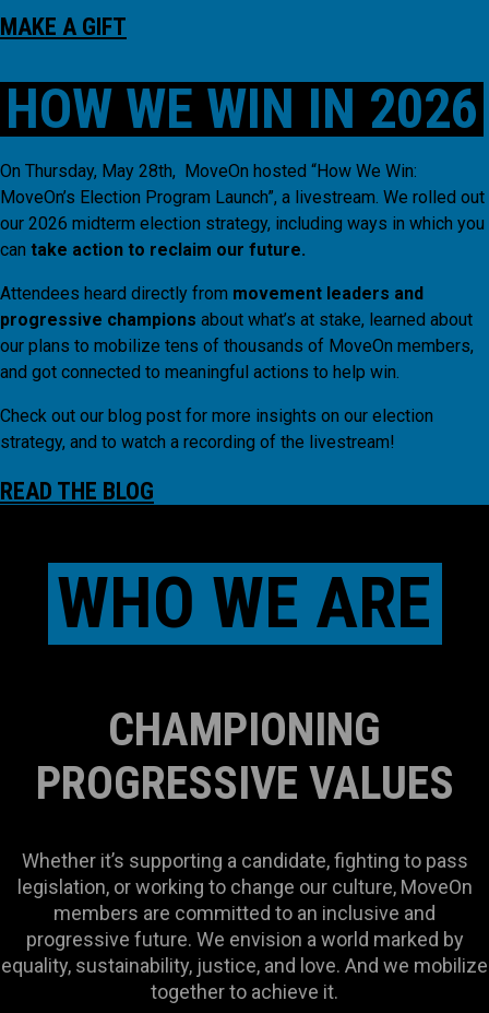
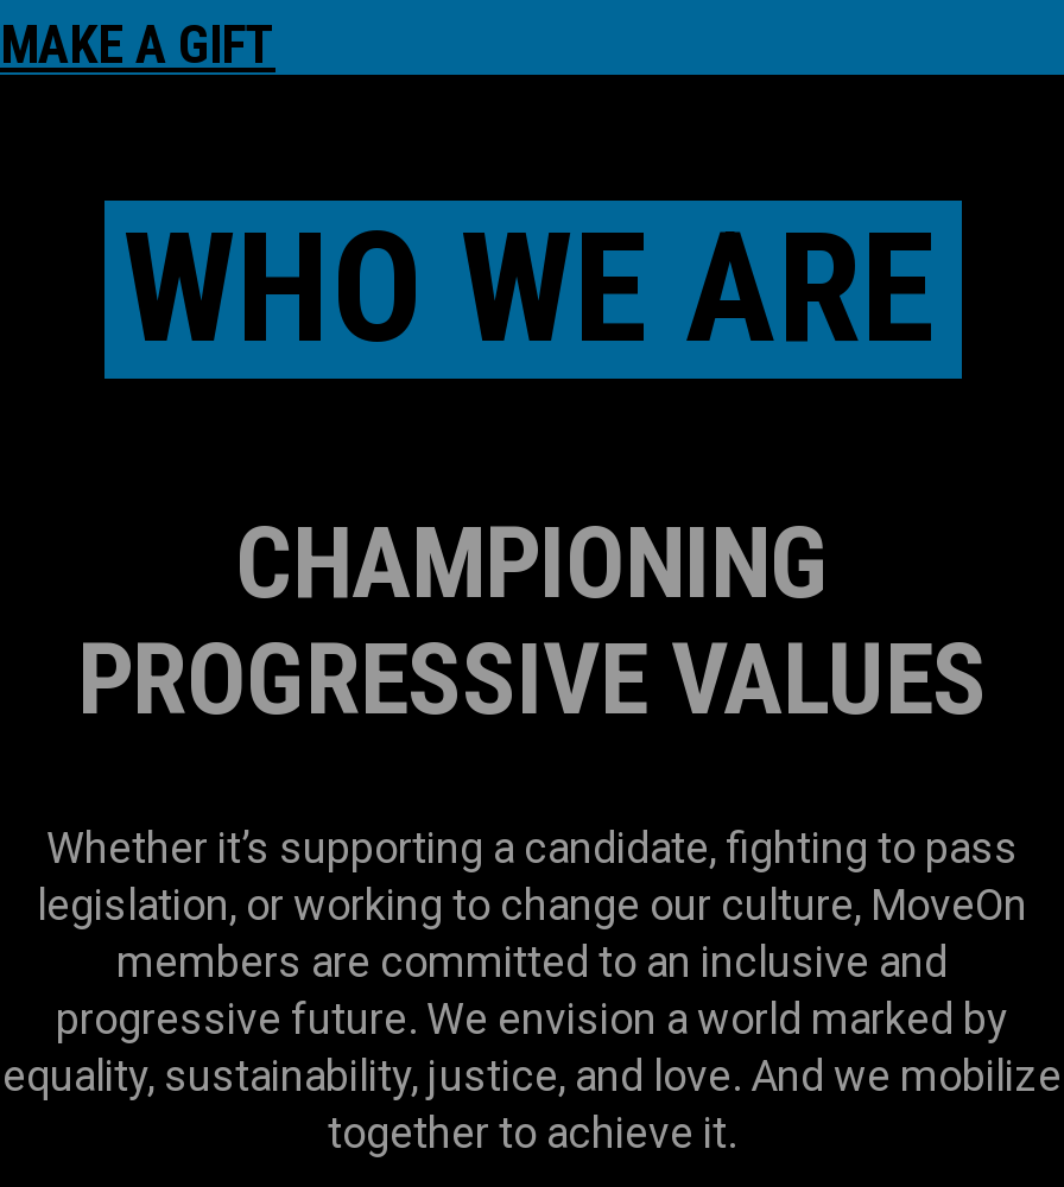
[0,78,485,505] HOW WE WIN IN 2026 | On Thursday, May 28th, MoveOn hosted “How We Win: | MoveOn’s Election Program Launch”, a livestream. We rolled out | our 2026 midterm election strategy, including ways in which you | can take action to reclaim our future. | Attendees heard directly from movement leaders and | progressive champions about what’s at stake, learned about | our plans to mobilize tens of thousands of MoveOn members, | and got connected to meaningful actions to help win. | Check out our blog post for more insights on our election | strategy, and to watch a recording of the livestream! | READ THE BLOG -> none

